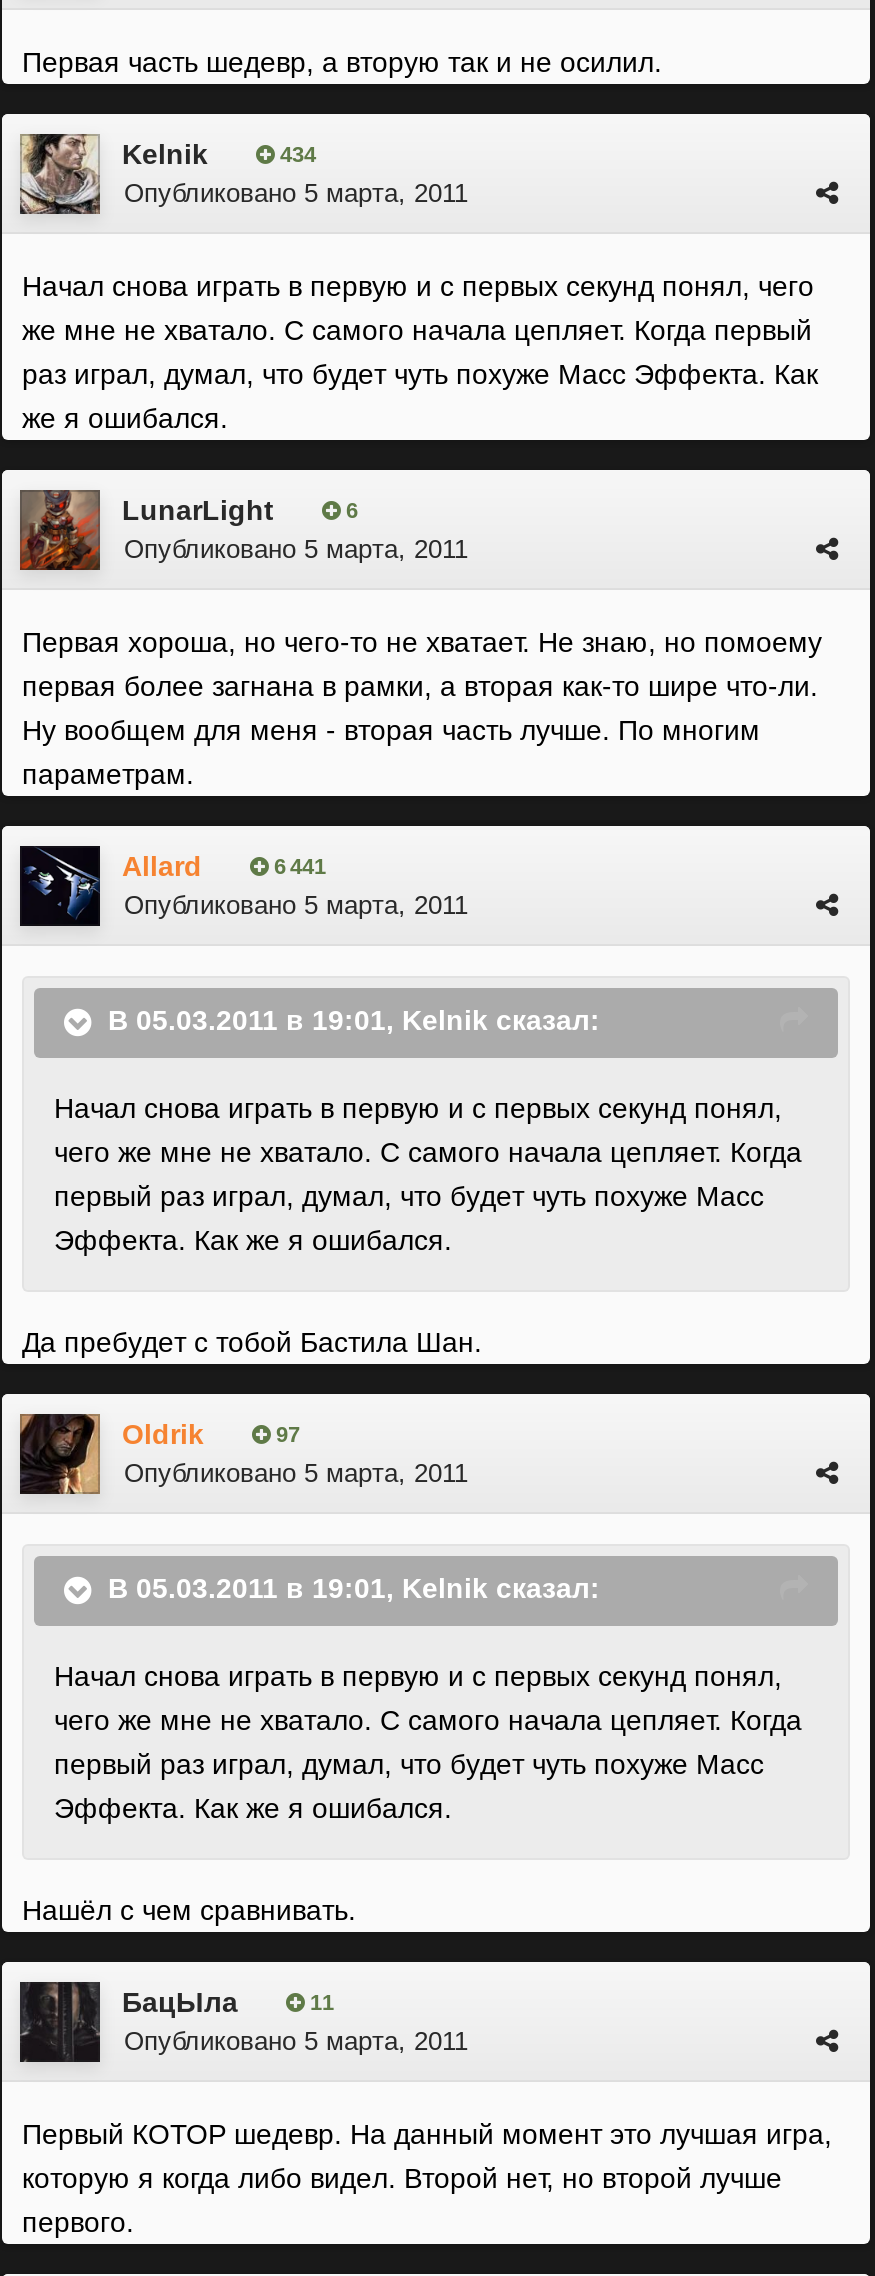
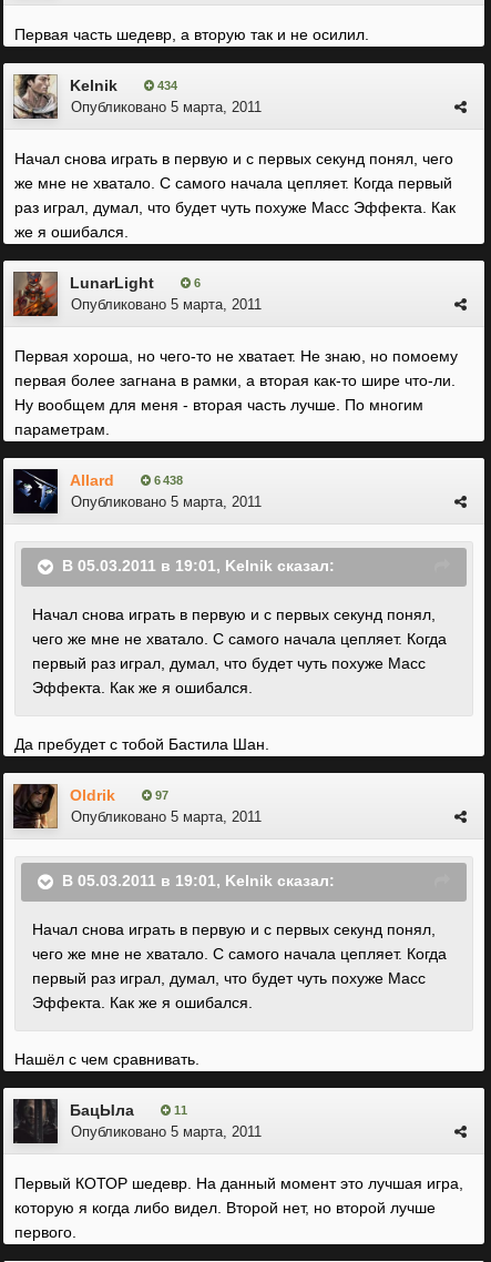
[268,854,326,878] 6 441 -> [151,474,183,487] 6 438

